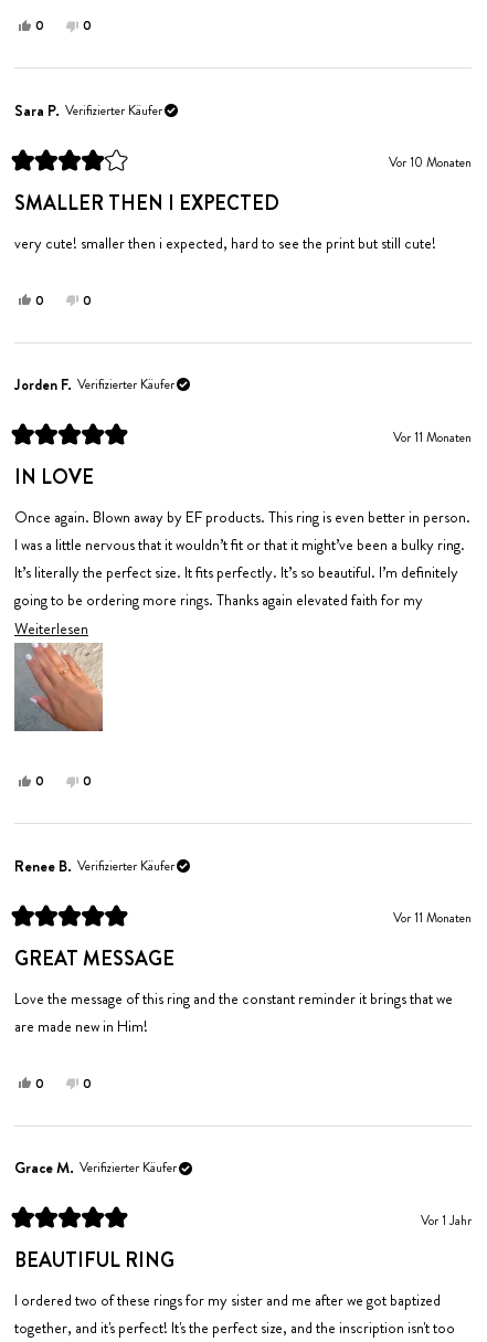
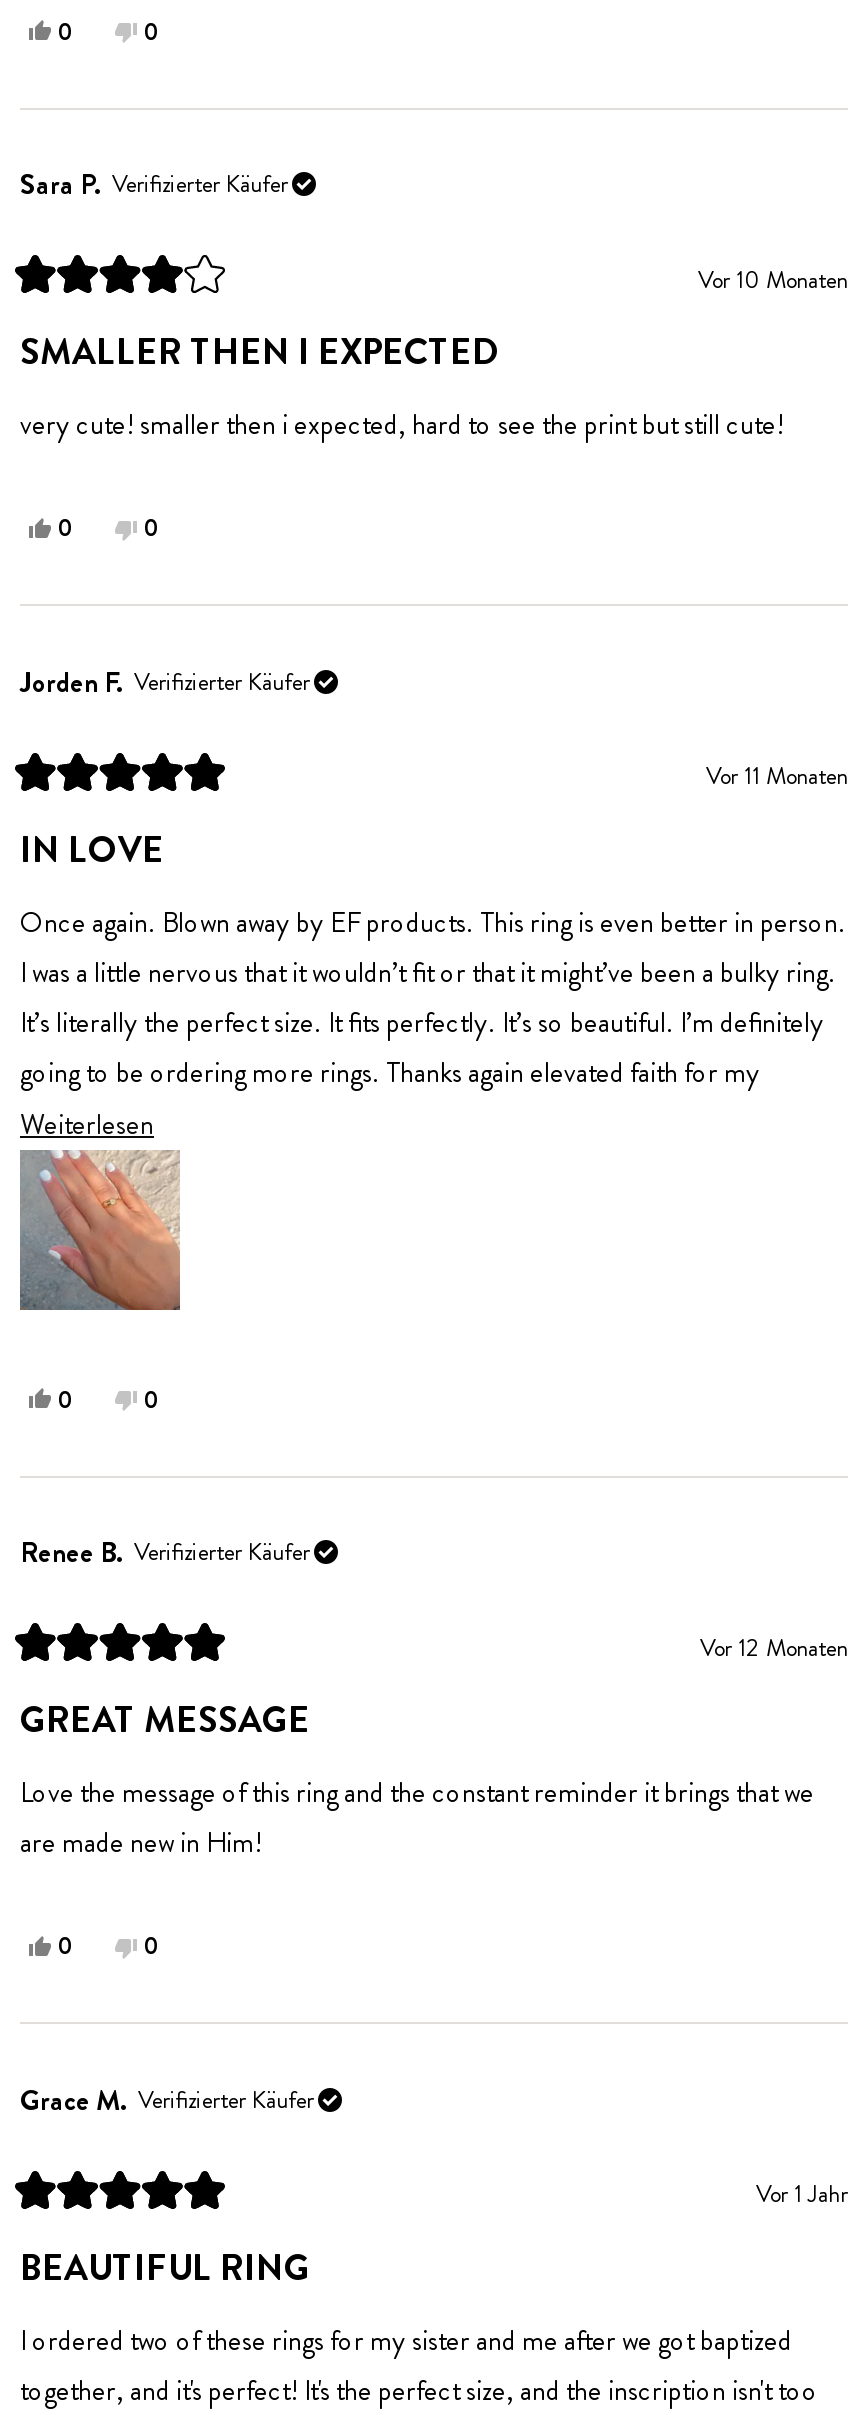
[393,908,472,928] Vor 11 Monaten -> [700,1629,848,1665] Vor 12 Monaten

